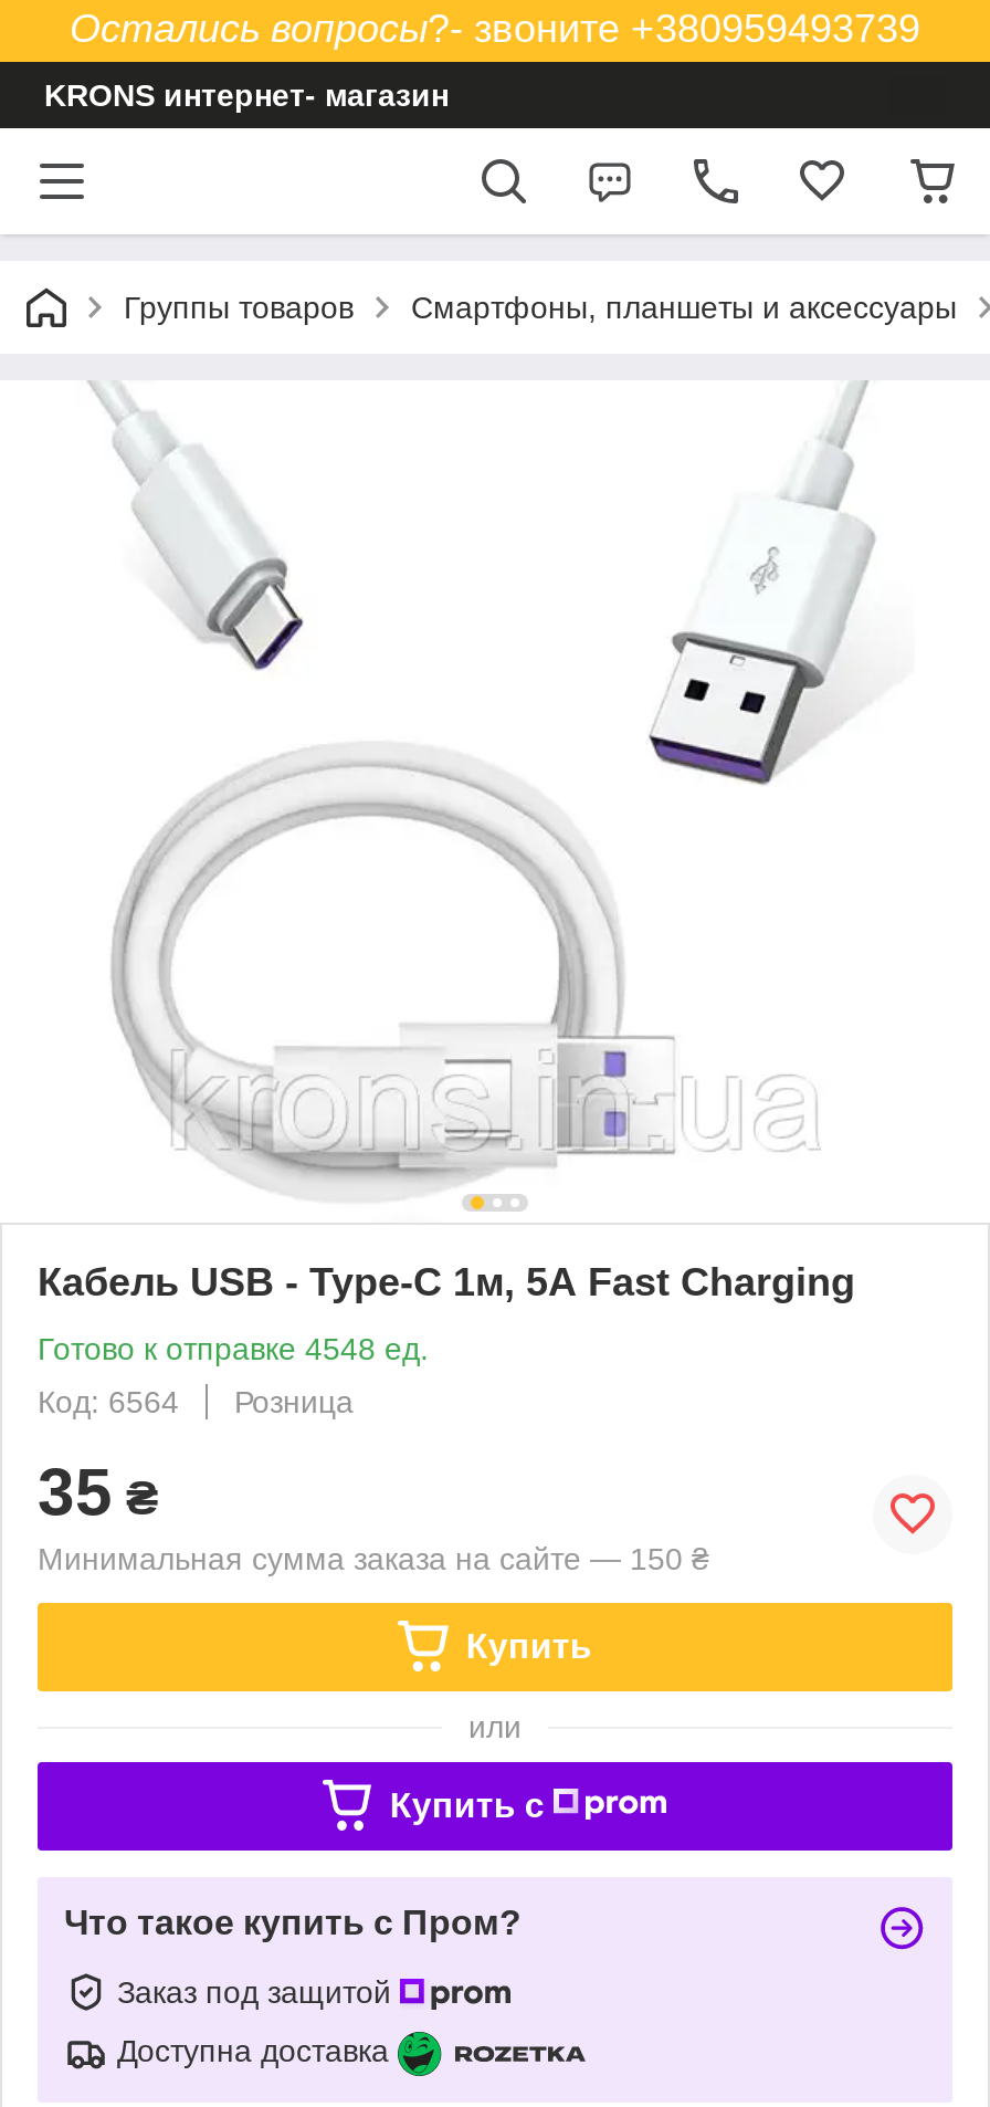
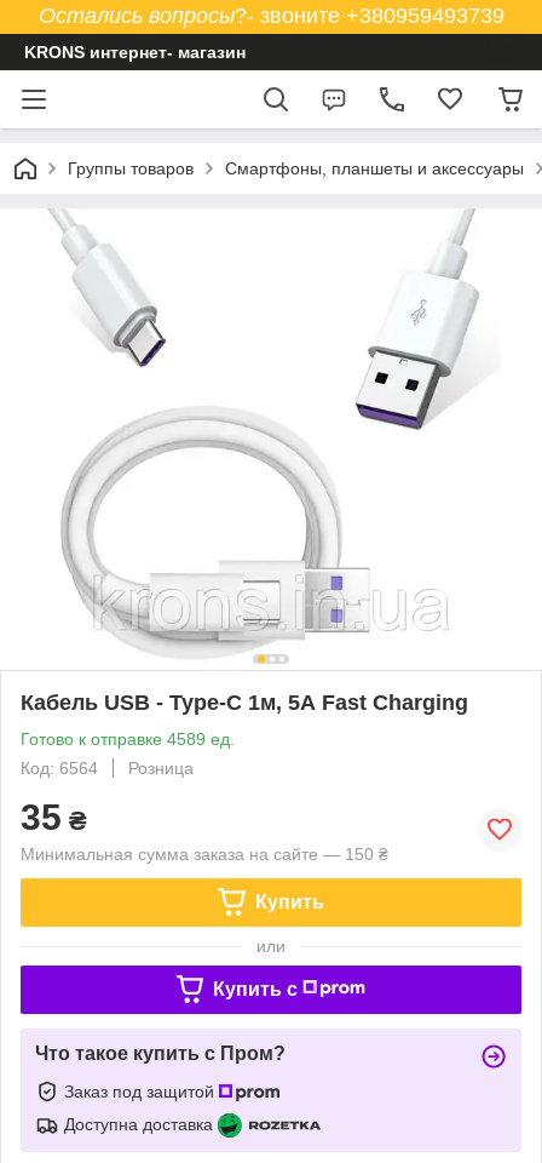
[38,1331,429,1366] Готово к отправке 4548 ед. -> [21,729,235,748] Готово к отправке 4589 ед.

